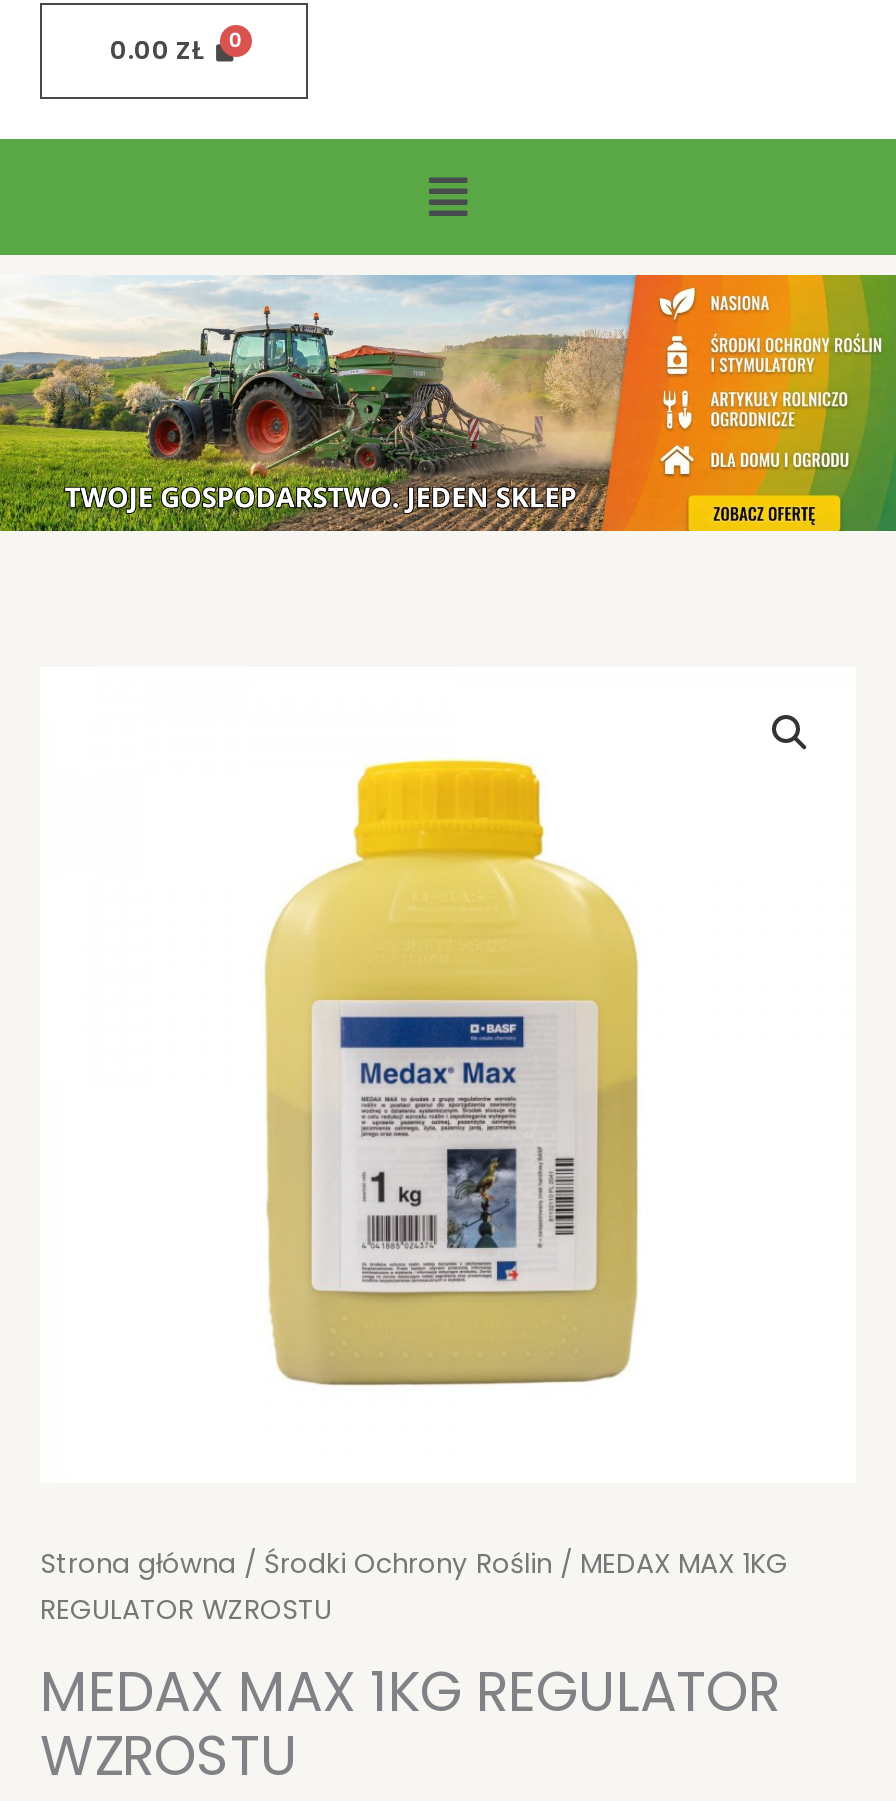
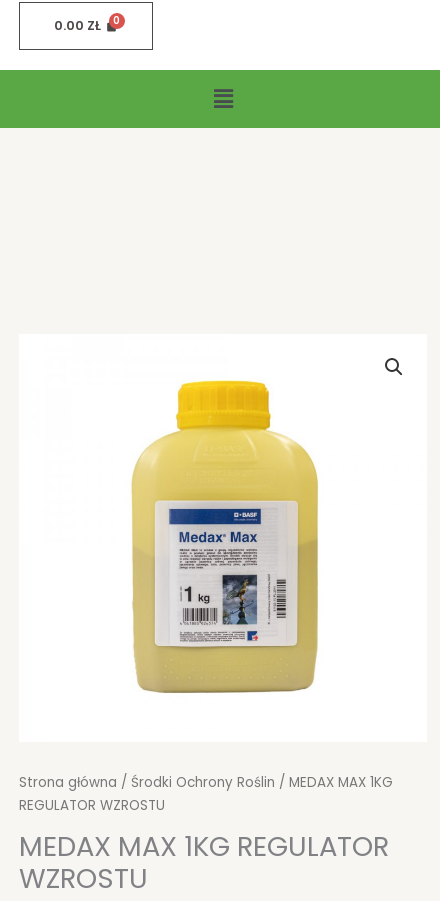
[6,273,890,533] [image] -> none

